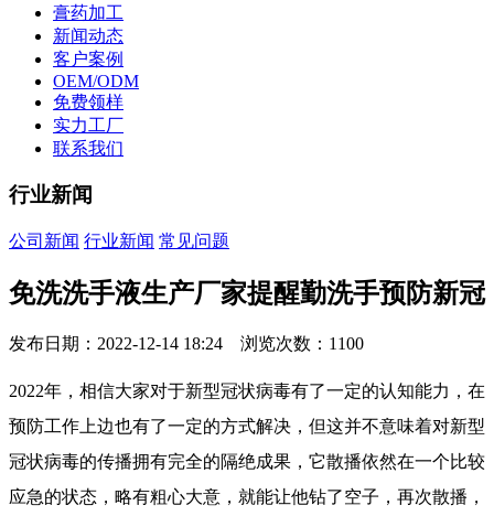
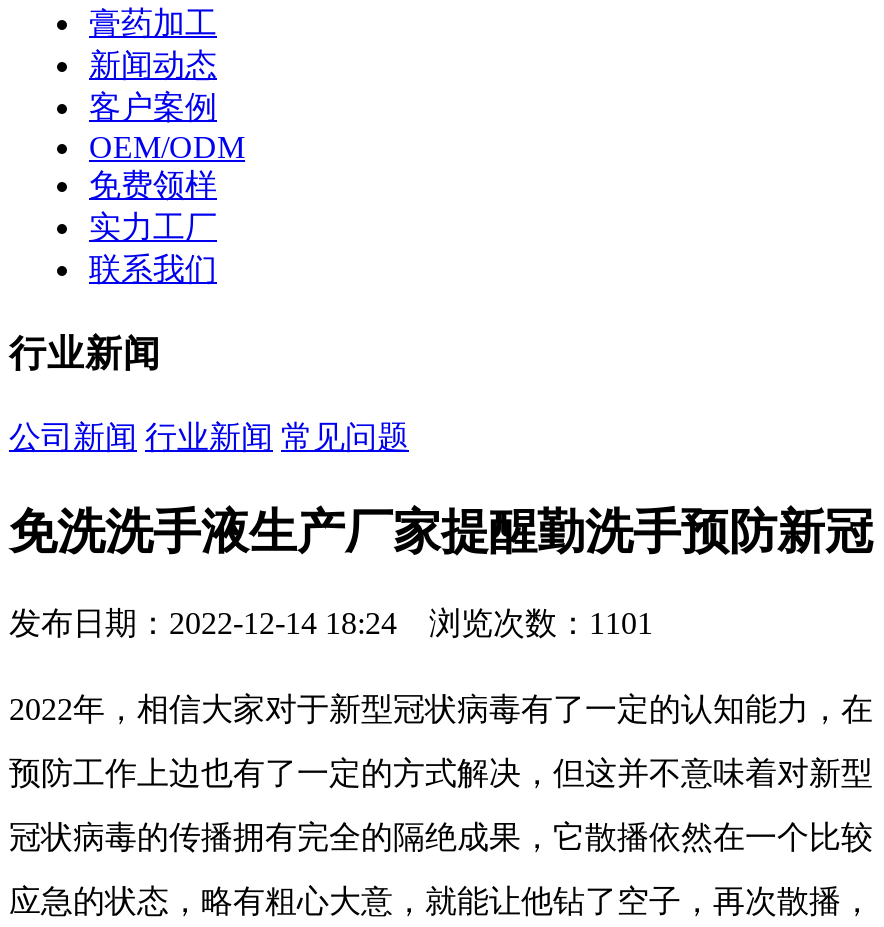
[9,334,364,353] 发布日期：2022-12-14 18:24 浏览次数：1100 -> [9,606,653,640] 发布日期：2022-12-14 18:24 浏览次数：1101

